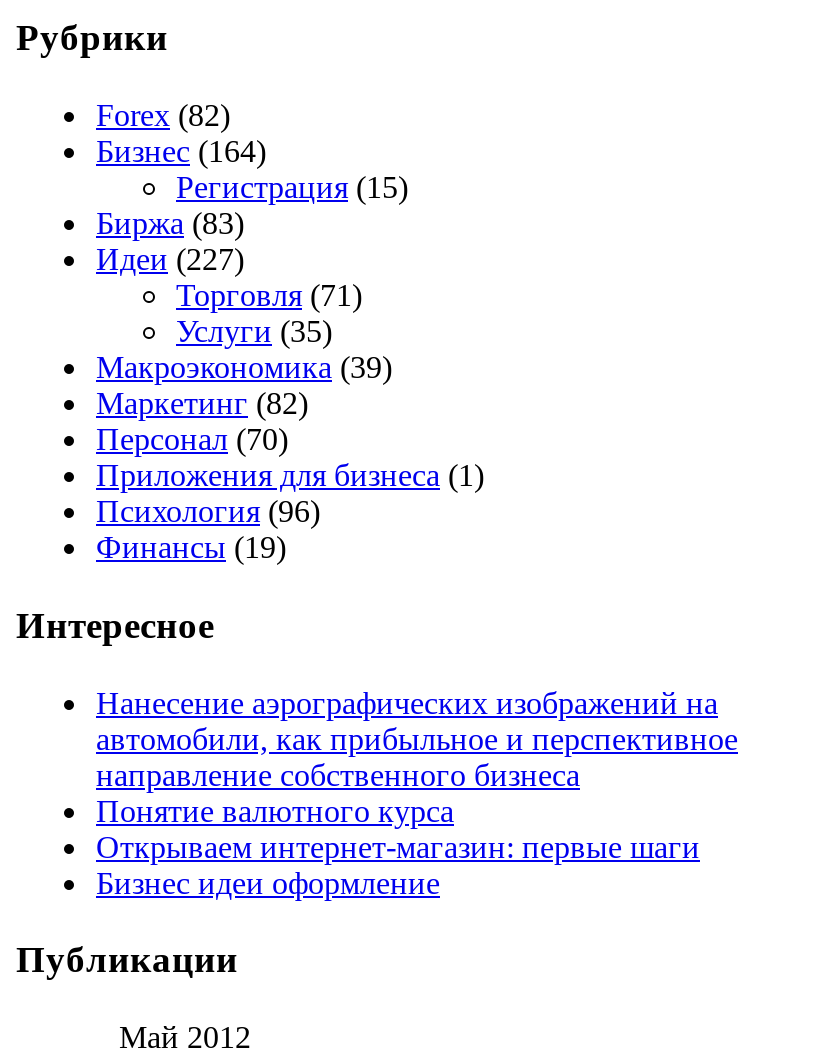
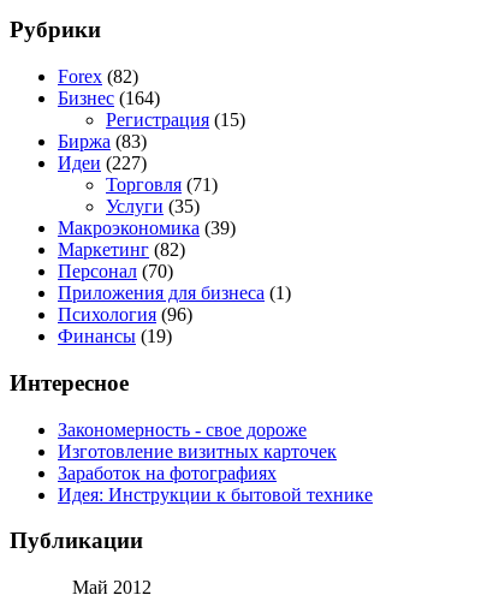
[96,685,738,899] Нанесение аэрографических изображений на | автомобили, как прибыльное и перспективное | направление собственного бизнеса | Понятие валютного курса | Открываем интернет-магазин: первые шаги | Бизнес идеи оформление -> [58,419,373,504] Закономерность - свое дороже | Изготовление визитных карточек | Заработок на фотографиях | Идея: Инструкции к бытовой технике

